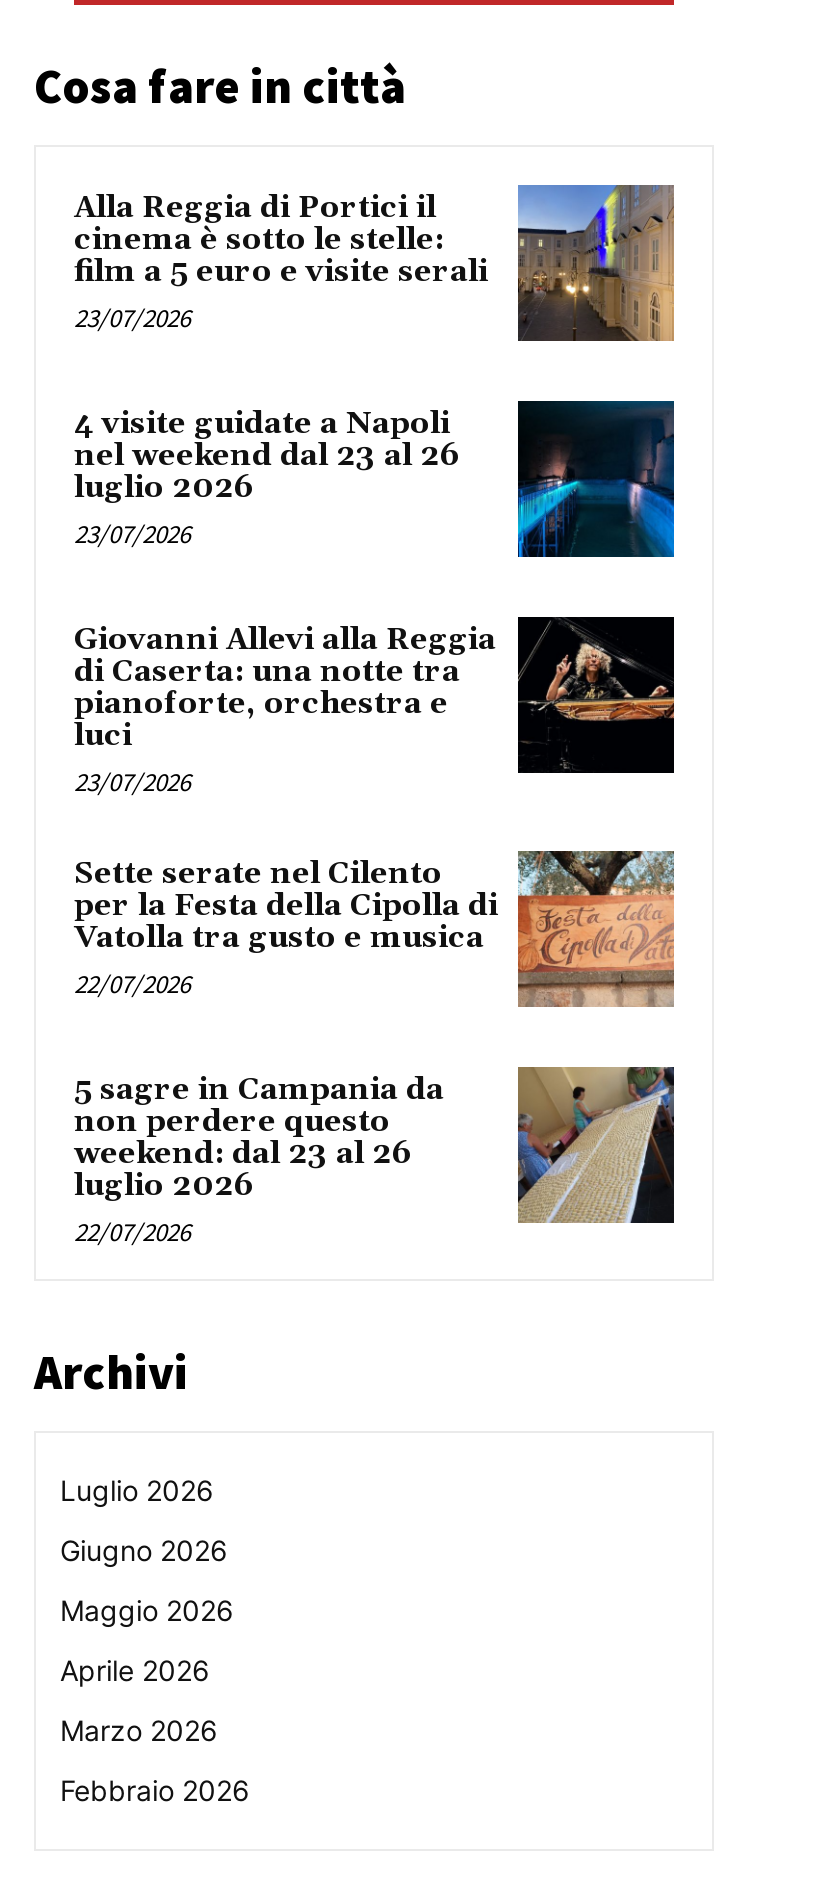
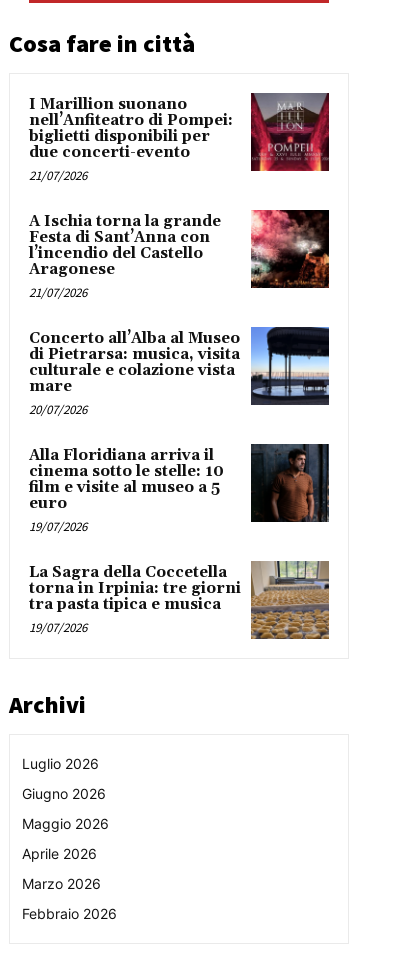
[74,183,676,343] [image] | Alla Reggia di Portici il | cinema è sotto le stelle: | film a 5 euro e visite serali | 23/07/2026 -> [29,92,330,184] [image] | I Marillion suonano | nell’Anfiteatro di Pompei: | biglietti disponibili per | due concerti-evento | 21/07/2026
[74,399,676,559] [image] | 4 visite guidate a Napoli | nel weekend dal 23 al 26 | luglio 2026 | 23/07/2026 -> [29,209,330,301] [image] | A Ischia torna la grande | Festa di Sant’Anna con | l’incendio del Castello | Aragonese | 21/07/2026
[74,615,676,800] [image] | Giovanni Allevi alla Reggia | di Caserta: una notte tra | pianoforte, orchestra e | luci | 23/07/2026 -> [29,326,330,418] [image] | Concerto all’Alba al Museo | di Pietrarsa: musica, visita | culturale e colazione vista | mare | 20/07/2026
[74,851,676,1009] [image] | Sette serate nel Cilento | per la Festa della Cipolla di | Vatolla tra gusto e musica | 22/07/2026 -> [29,444,330,535] [image] | Alla Floridiana arriva il | cinema sotto le stelle: 10 | film e visite al museo a 5 | euro | 19/07/2026
[74,1065,676,1250] [image] | 5 sagre in Campania da | non perdere questo | weekend: dal 23 al 26 | luglio 2026 | 22/07/2026 -> [29,552,330,640] [image] | La Sagra della Coccetella | torna in Irpinia: tre giorni | tra pasta tipica e musica | 19/07/2026

